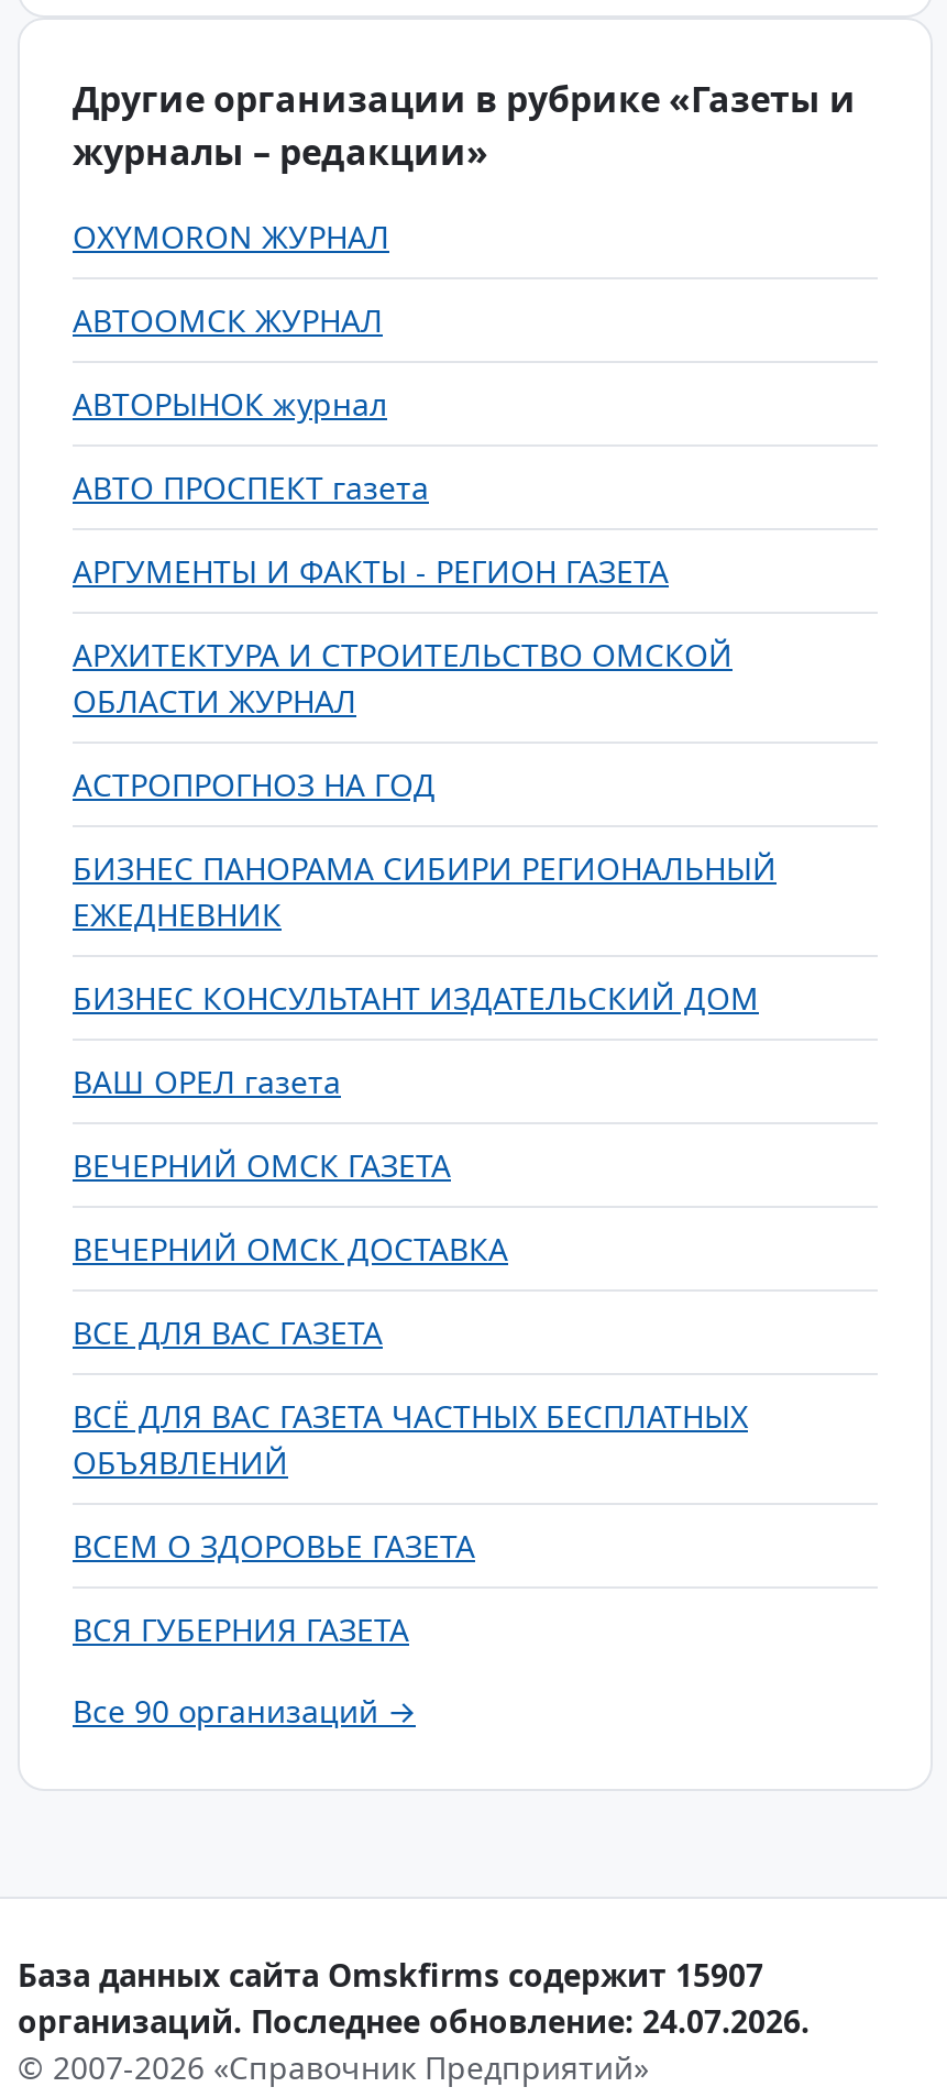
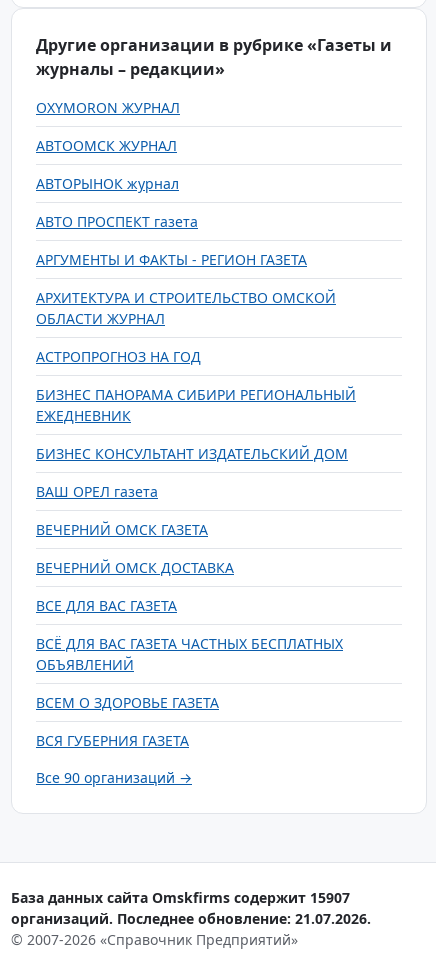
[18,2000,810,2042] организаций. Последнее обновление: 24.07.2026. -> [11,909,371,928] организаций. Последнее обновление: 21.07.2026.

